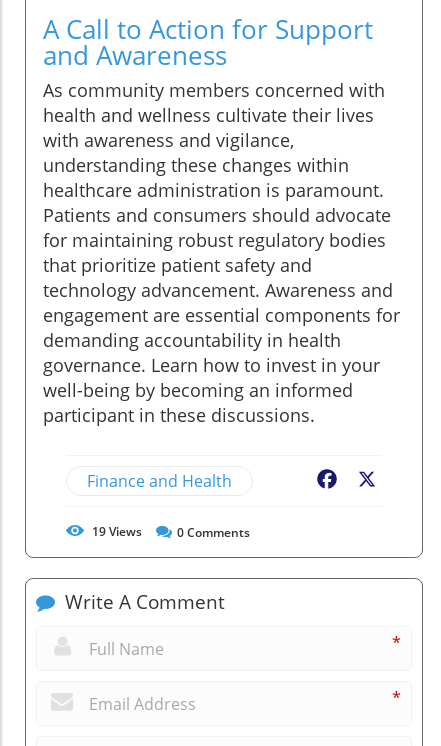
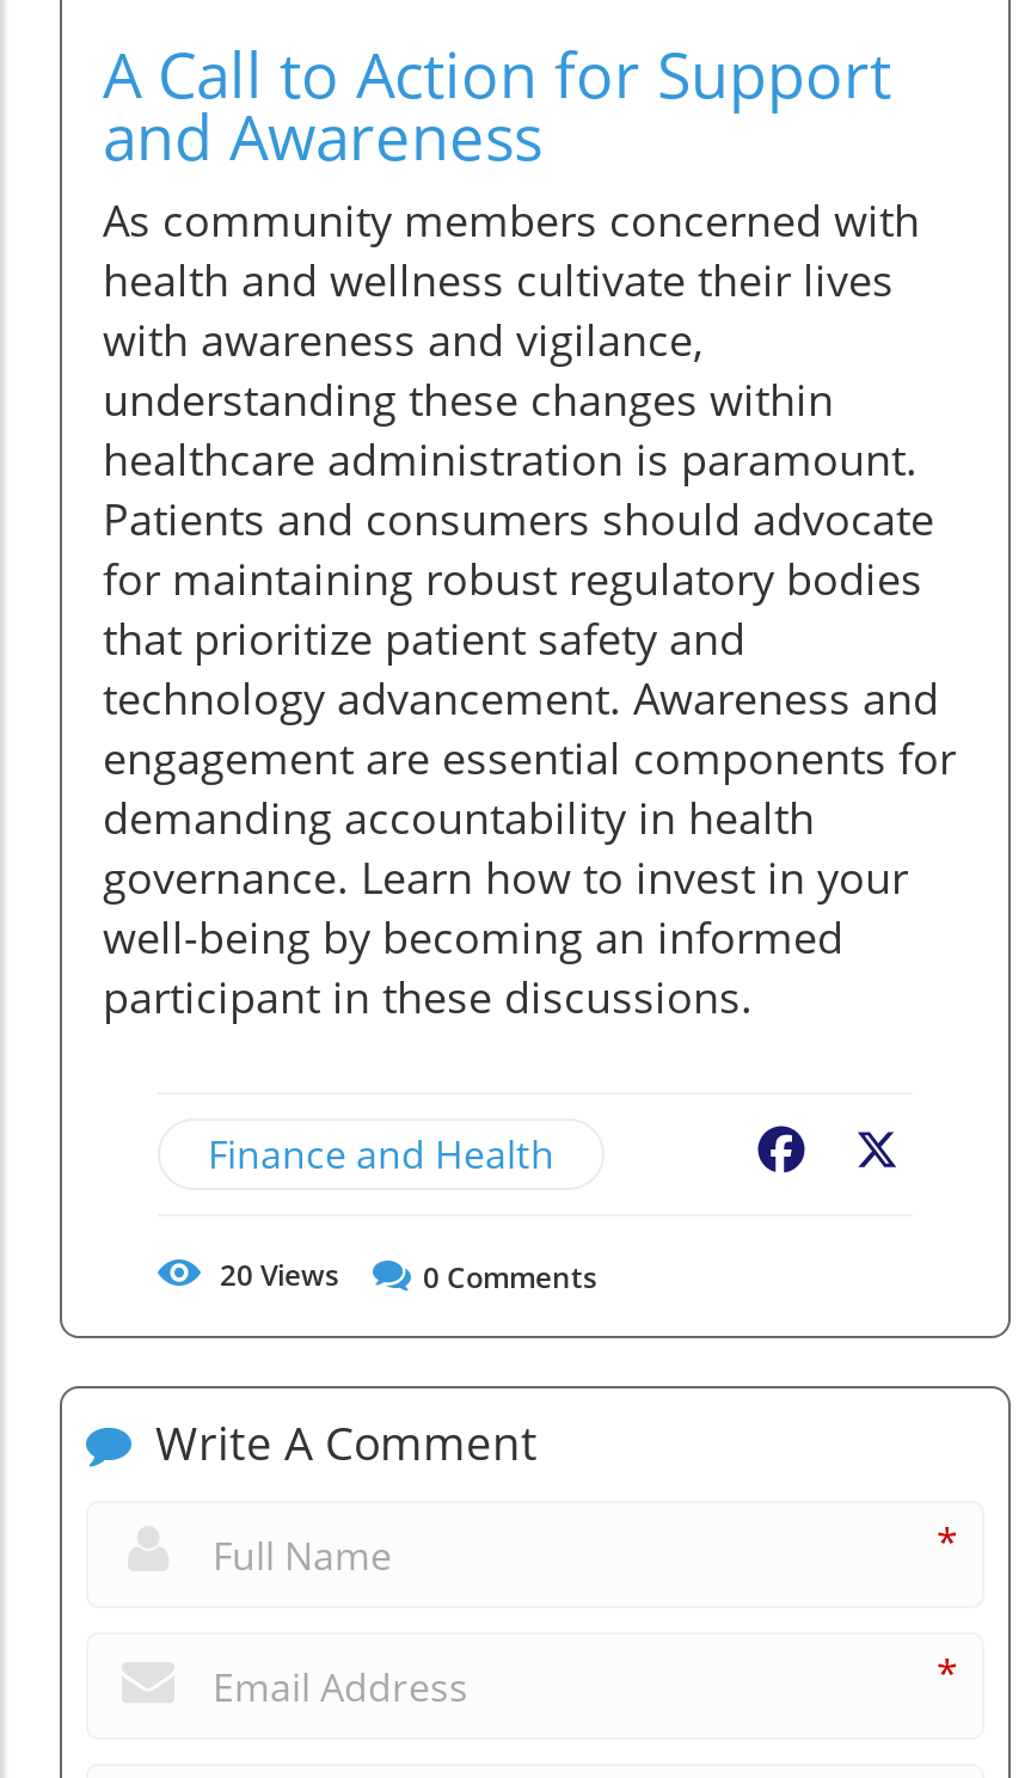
[92,523,142,540] 19 Views -> [220,1256,339,1296] 20 Views

